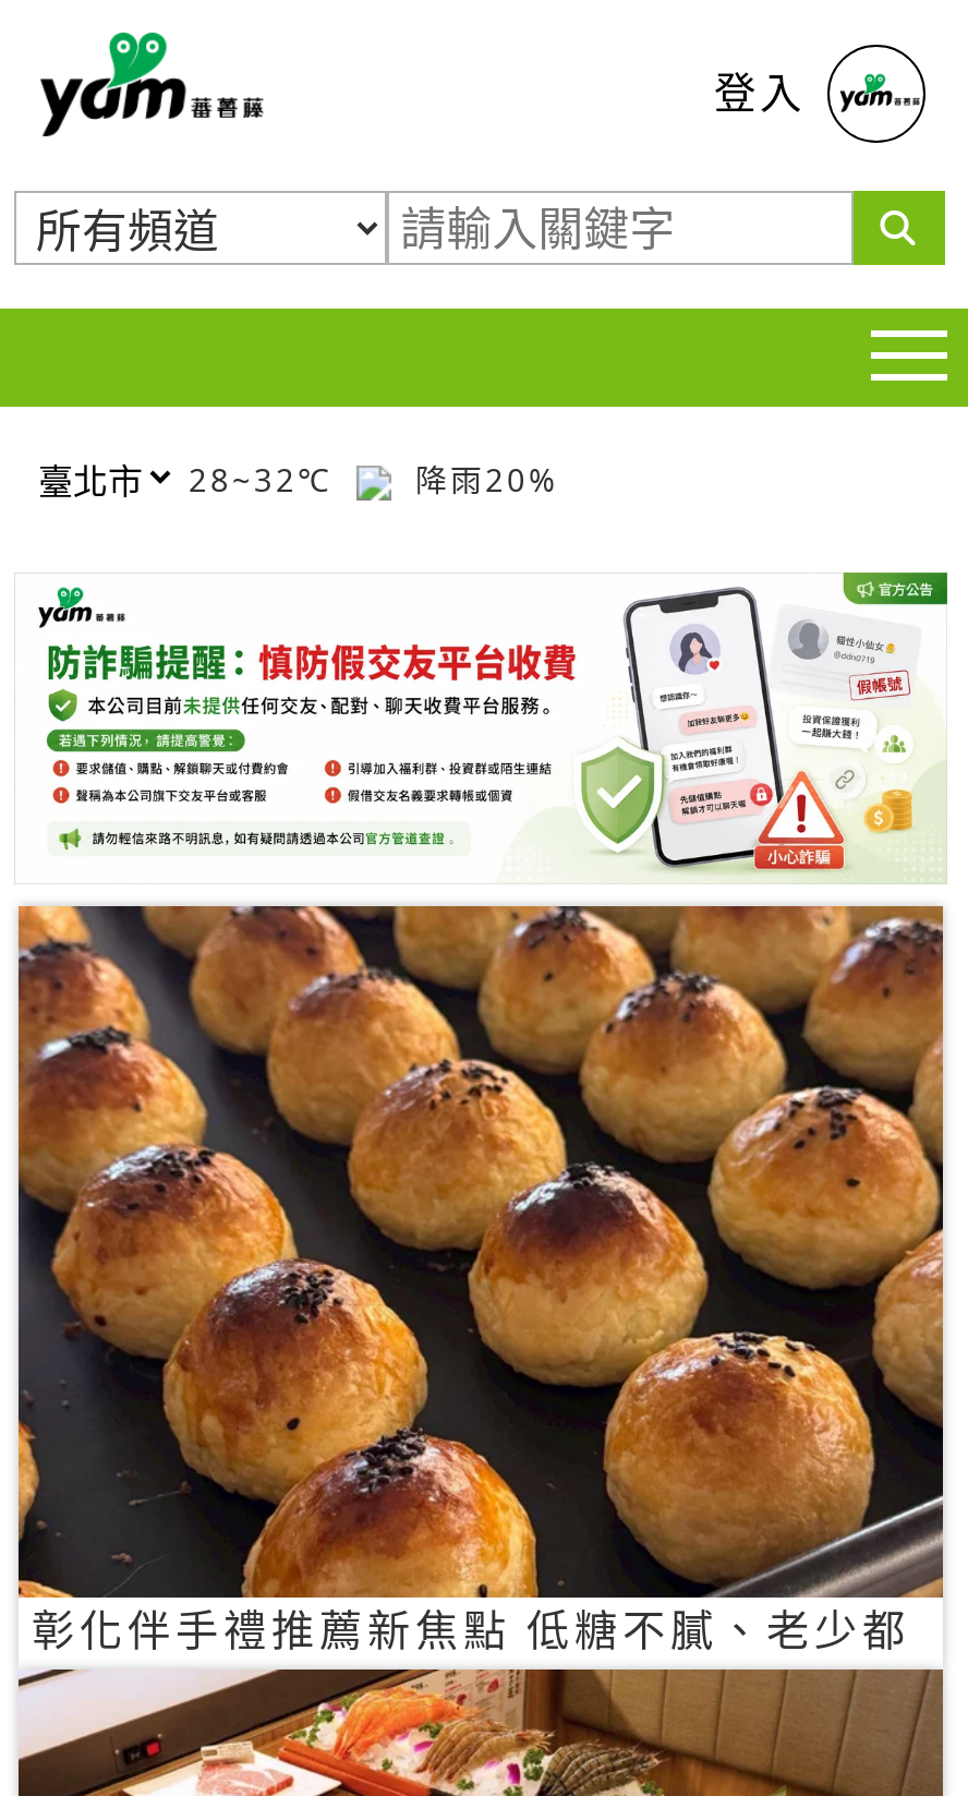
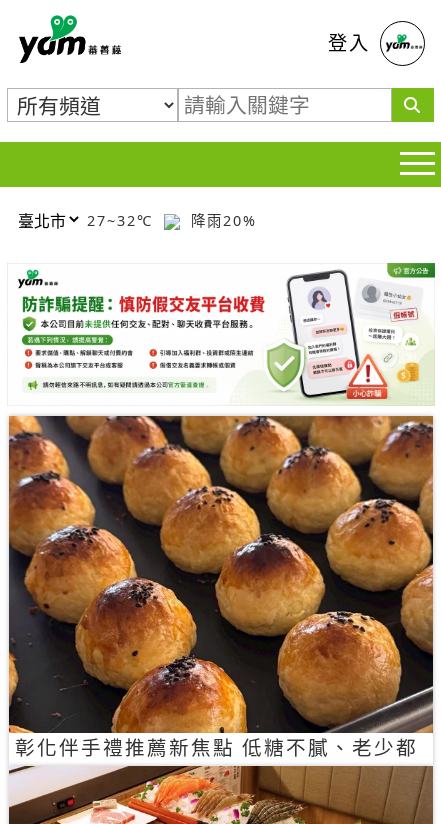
[189,458,559,499] 28~32℃ 降雨20% -> [87,210,257,229] 27~32℃ 降雨20%

